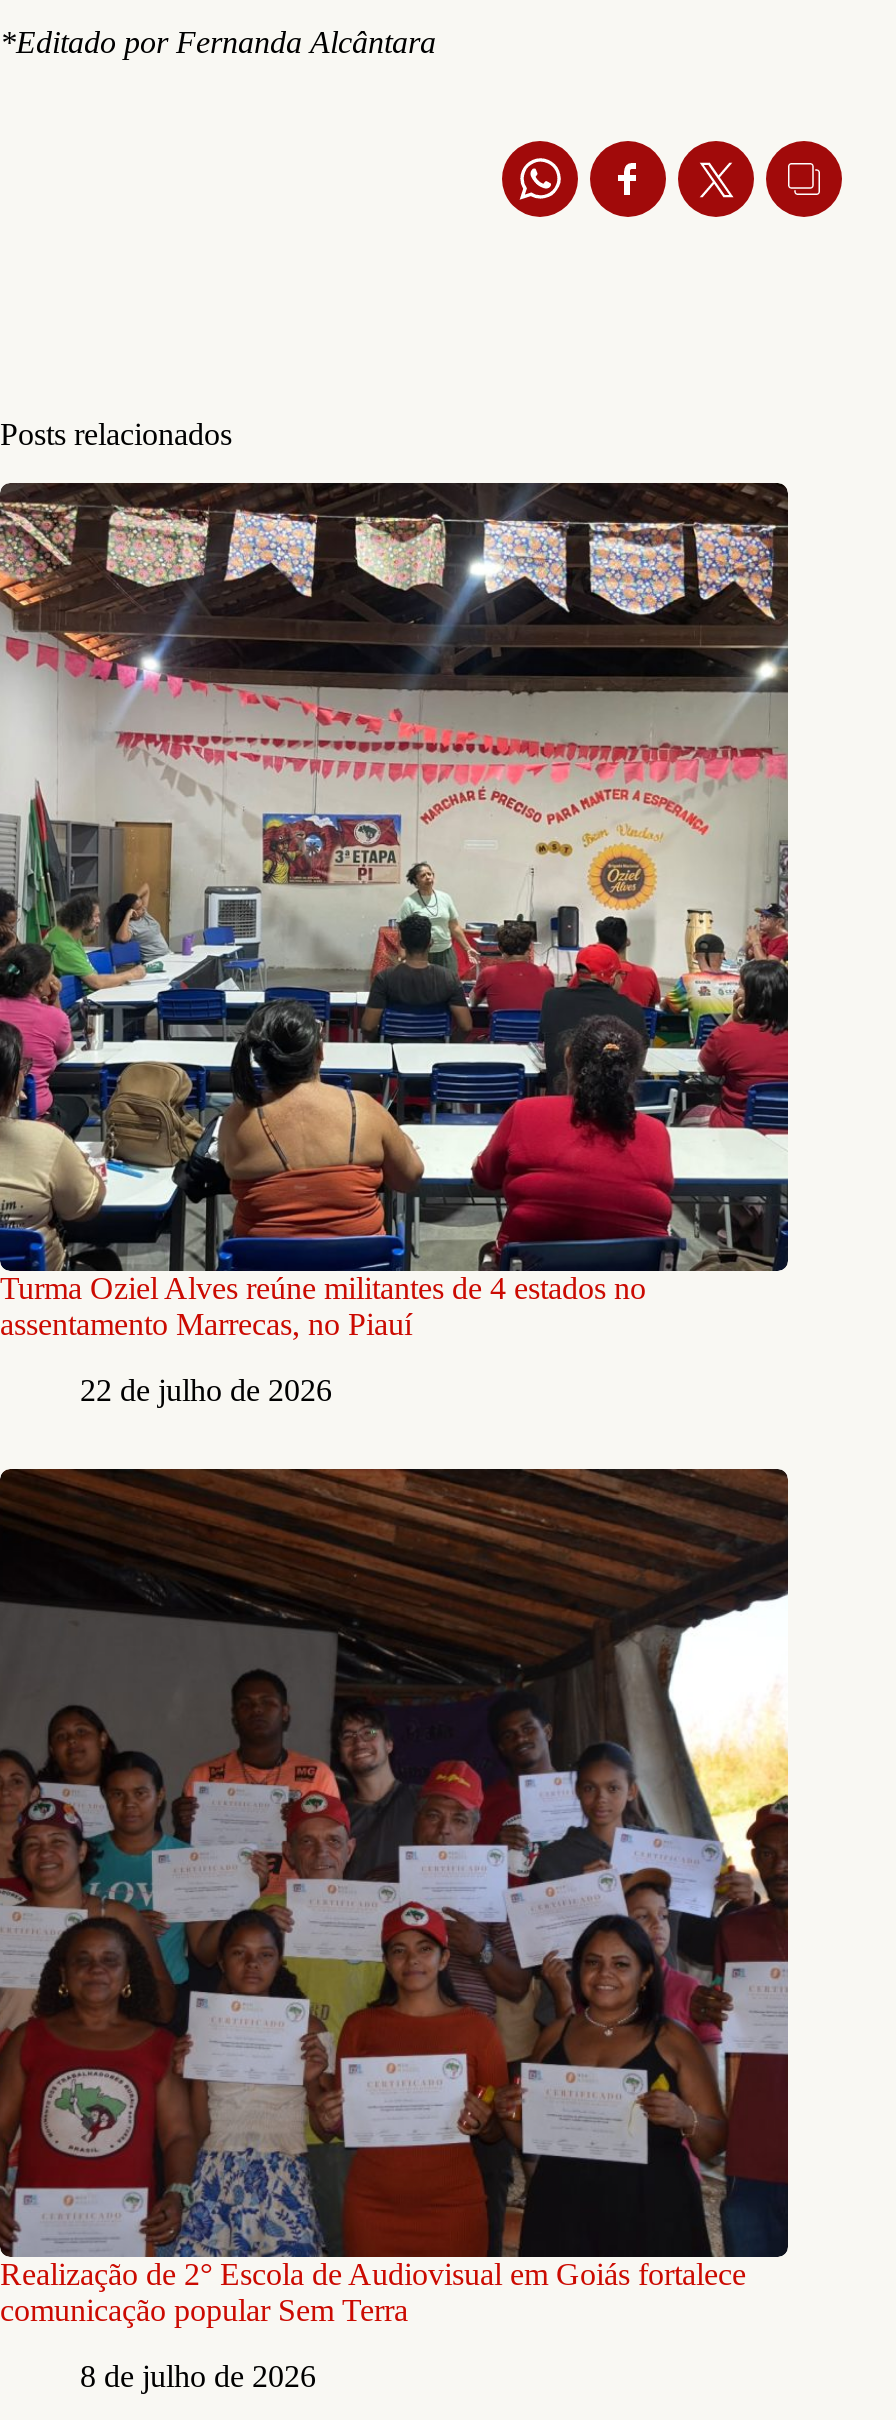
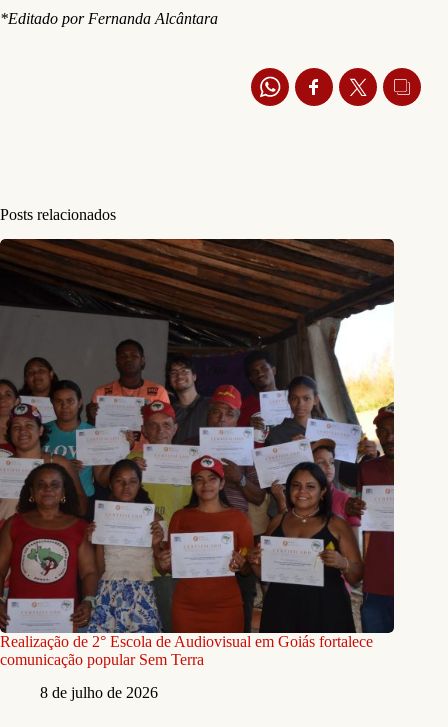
[0,483,790,1407] [image] | Turma Oziel Alves reúne militantes de 4 estados no | assentamento Marrecas, no Piauí | 22 de julho de 2026 -> none

